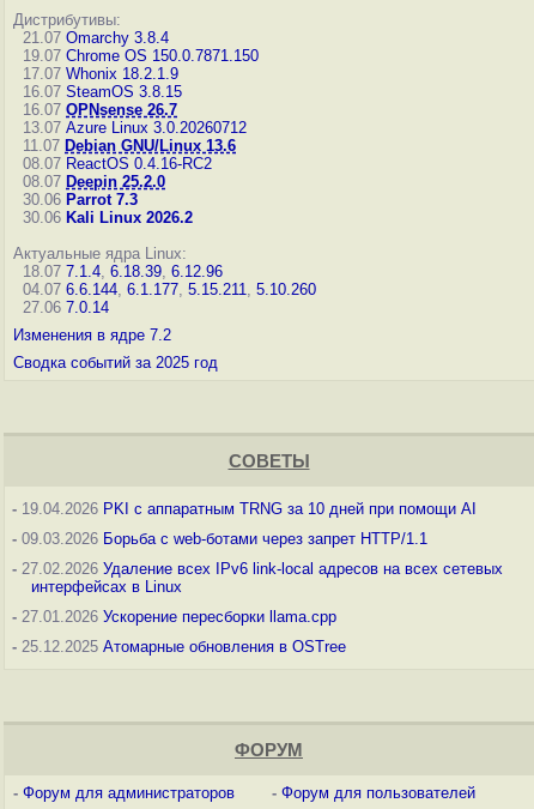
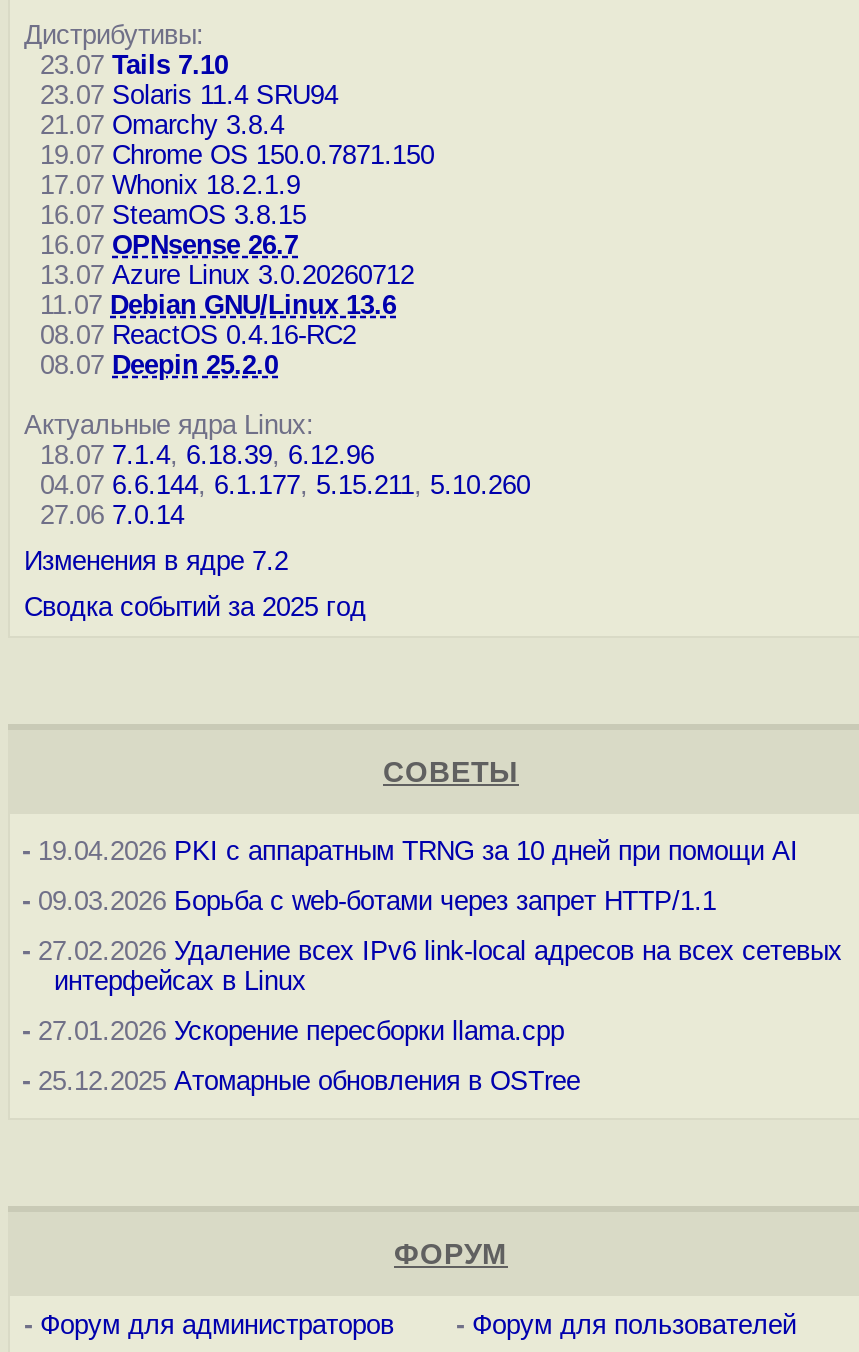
none -> [24,50,338,110] 23.07 Tails 7.10 | 23.07 Solaris 11.4 SRU94
moved [13,29,259,191] -> [24,110,434,380]: 21.07 Omarchy 3.8.4 | 19.07 Chrome OS 150.0.7871.150 | 17.07 Whonix 18.2.1.9 | ... | 08.07 ReactOS 0.4.16-RC2 | 08.07 Deepin 25.2.0
[13,191,193,227] 30.06 Parrot 7.3 | 30.06 Kali Linux 2026.2 -> none

